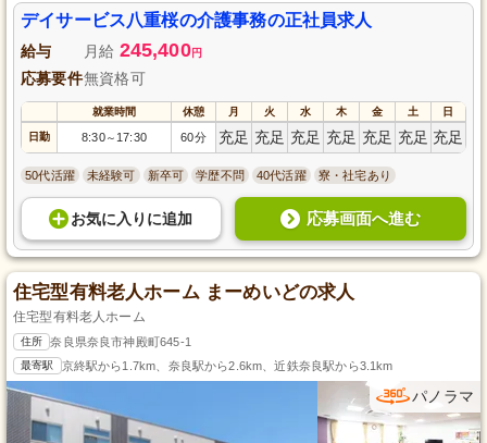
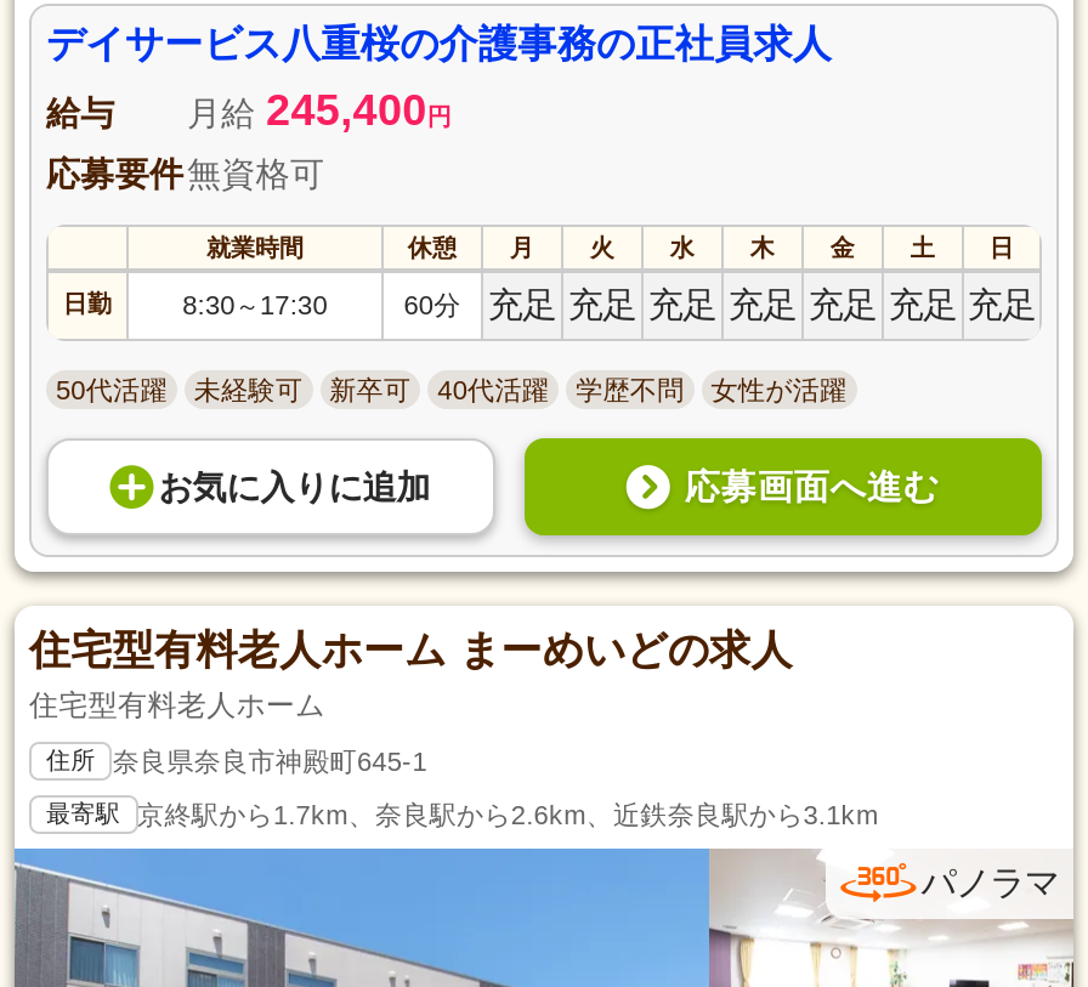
[256,169,391,182] 40代活躍 | 寮・社宅あり -> [711,375,847,404] 女性が活躍
none -> [438,375,549,404] 40代活躍

